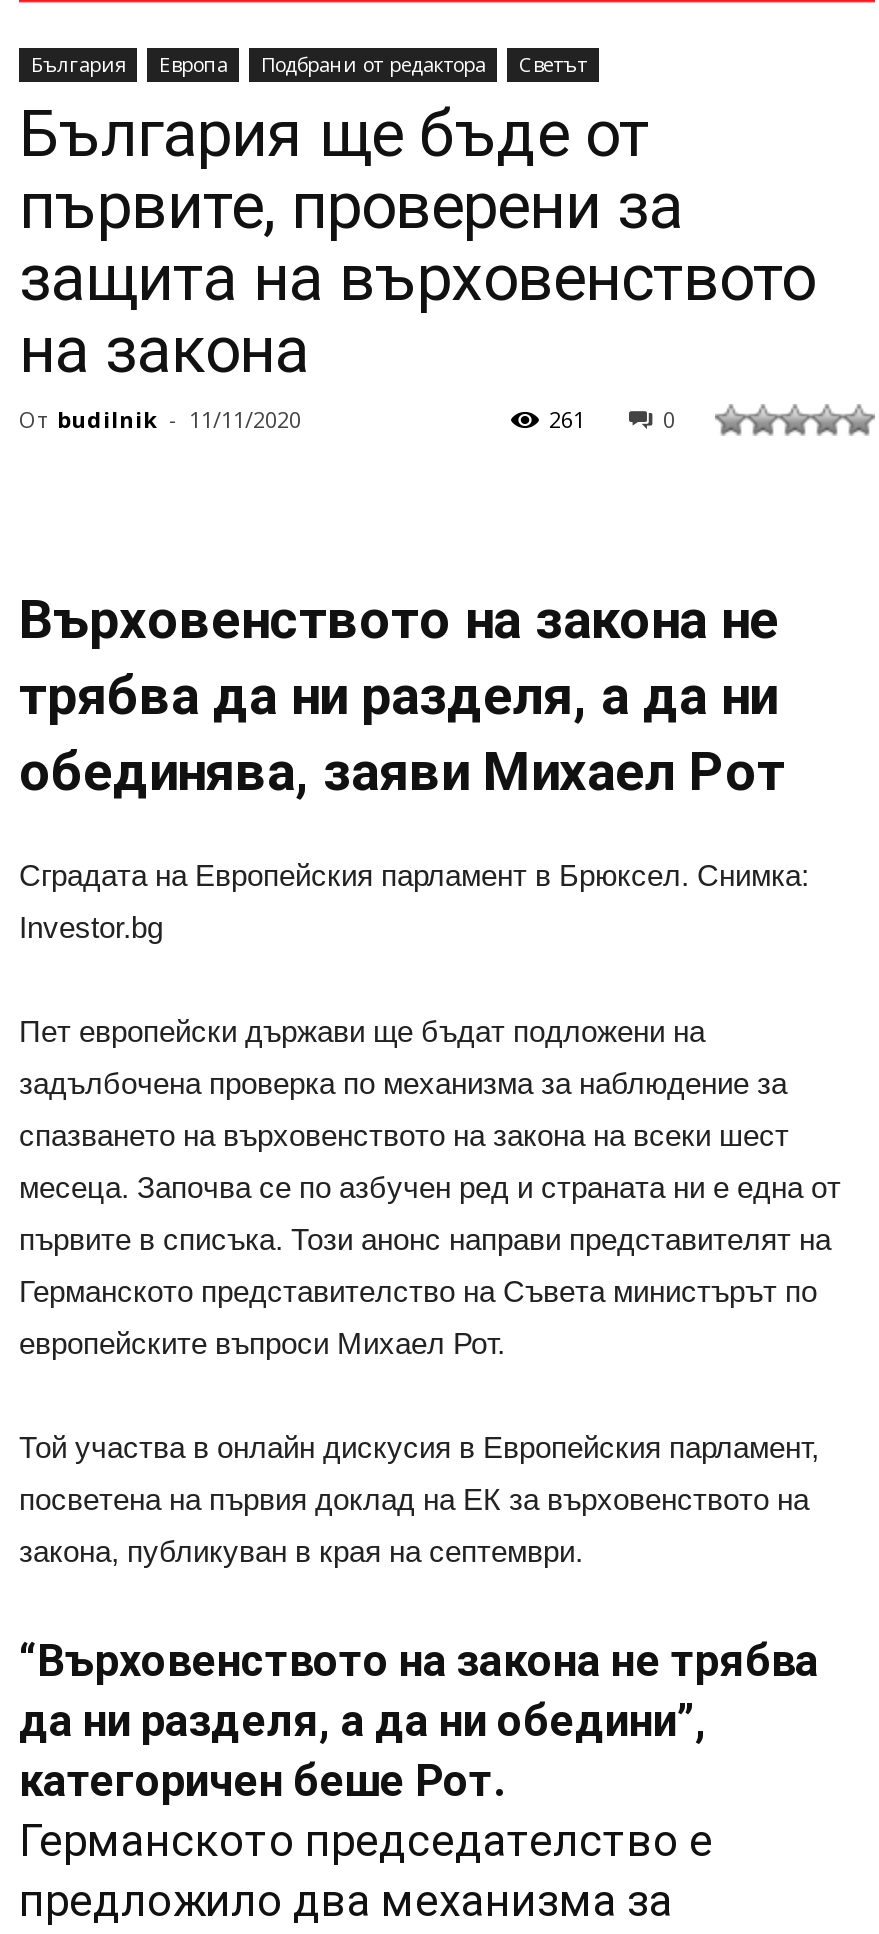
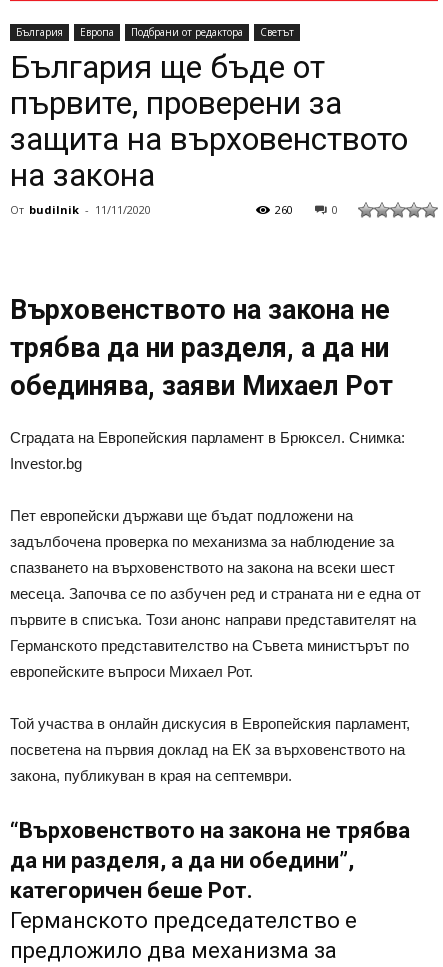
[549,404,585,434] 261 -> [275,202,293,217] 260

